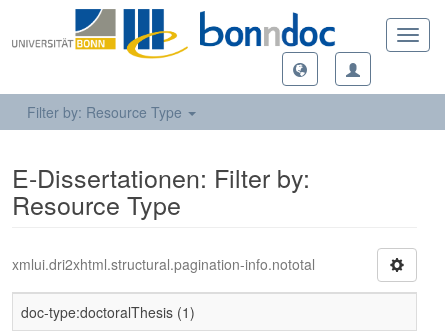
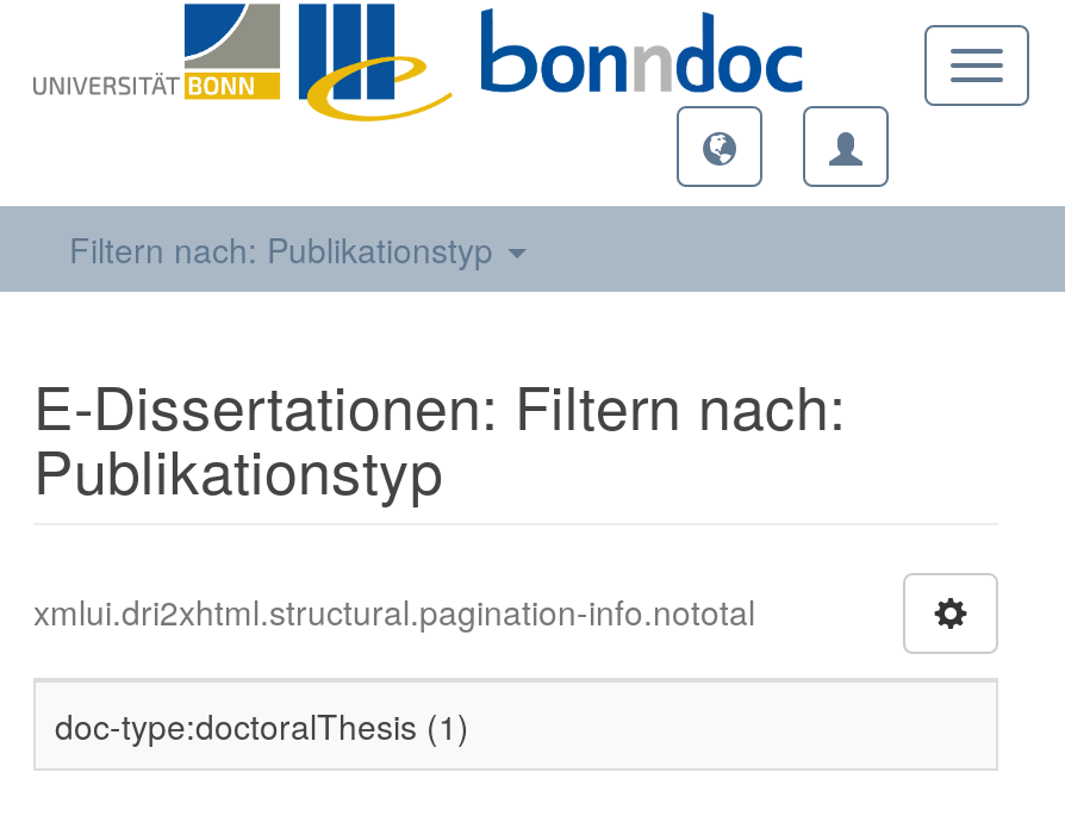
[27,102,186,122] Filter by: Resource Type -> [69,225,503,273] Filtern nach: Publikationstyp
[12,159,310,222] E-Dissertationen: Filter by: | Resource Type -> [33,361,846,511] E-Dissertationen: Filtern nach: | Publikationstyp

